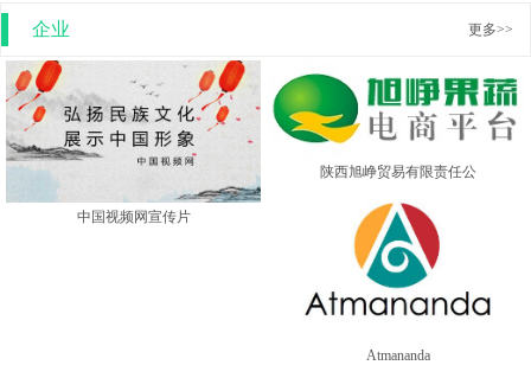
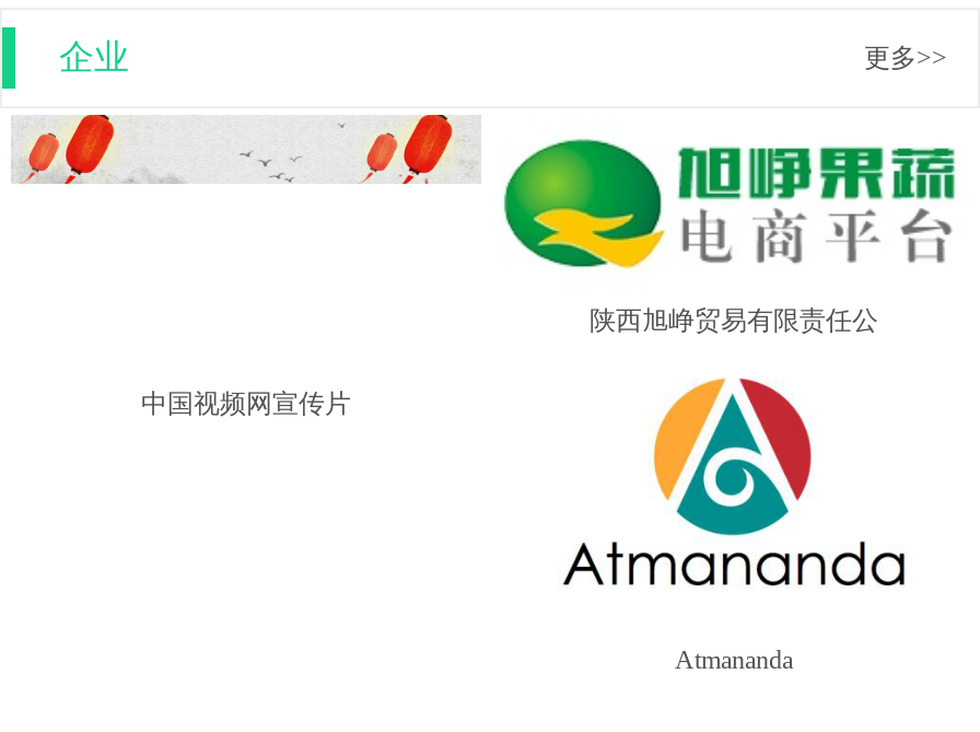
[5,98,262,204] [image] -> none

